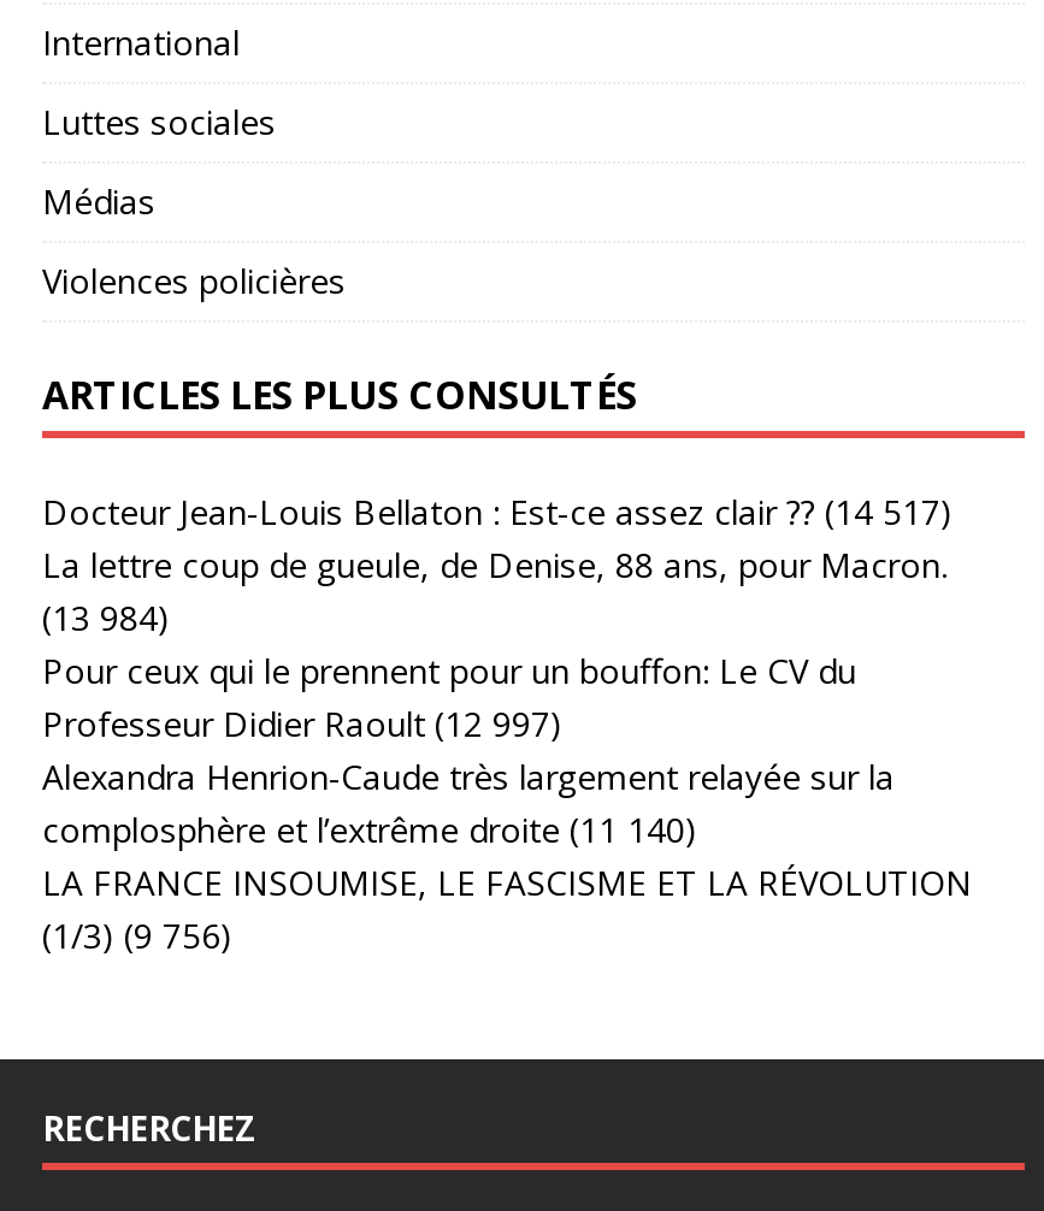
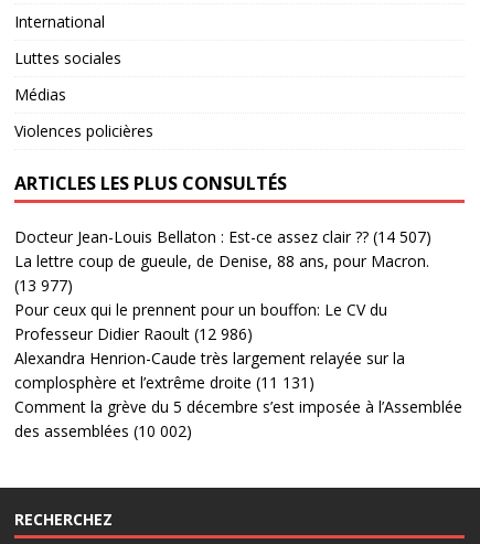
[42,488,952,534] Docteur Jean-Louis Bellaton : Est-ce assez clair ?? (14 517) -> [14,226,431,247] Docteur Jean-Louis Bellaton : Est-ce assez clair ?? (14 507)
[42,594,170,639] (13 984) -> [14,274,73,295] (13 977)
[42,700,562,745] Professeur Didier Raoult (12 997) -> [14,323,253,344] Professeur Didier Raoult (12 986)
[42,806,972,957] complosphère et l’extrême droite (11 140) | LA FRANCE INSOUMISE, LE FASCISME ET LA RÉVOLUTION | (1/3) (9 756) -> [14,371,462,441] complosphère et l’extrême droite (11 131) | Comment la grève du 5 décembre s’est imposée à l’Assemblée | des assemblées (10 002)

